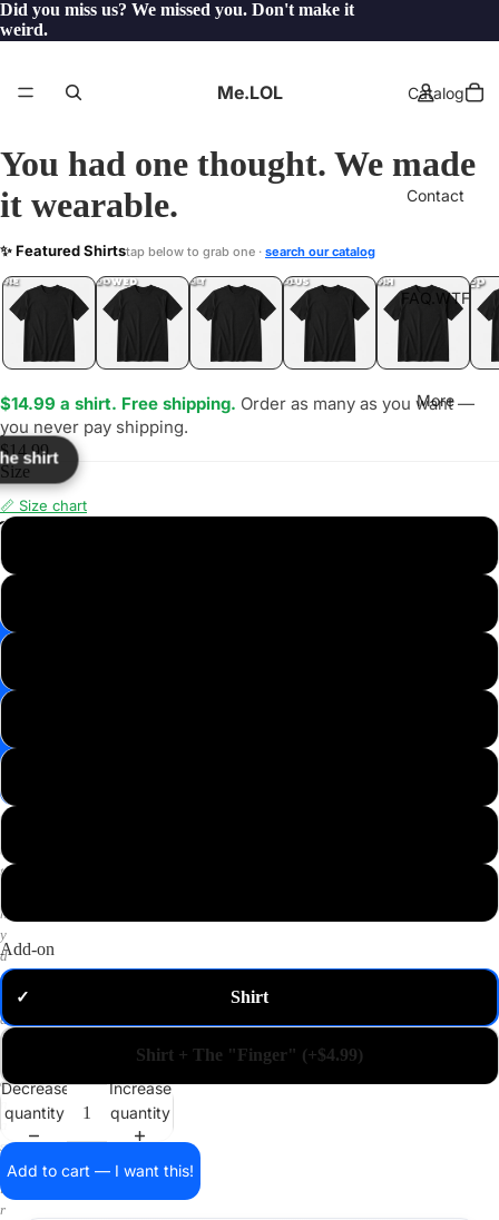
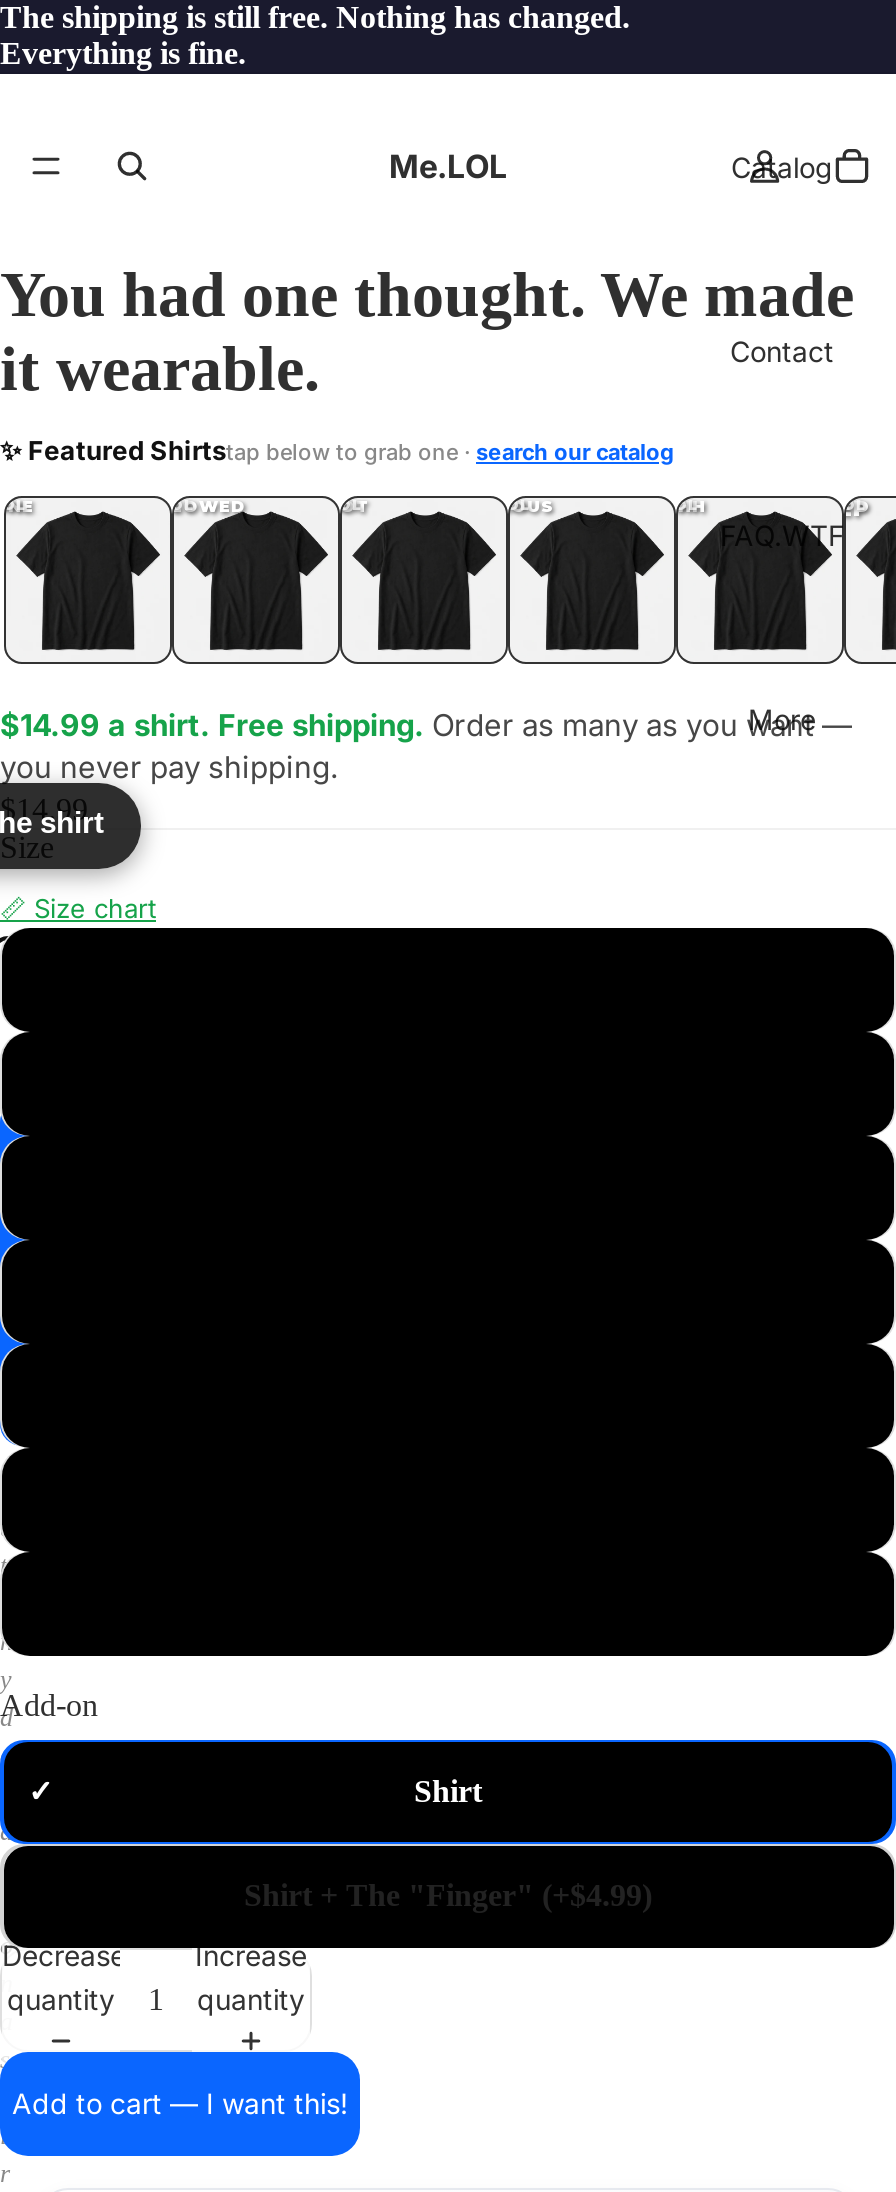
[0,0,354,39] Did you miss us? We missed you. Don't make it | weird. -> [0,0,630,70] The shipping is still free. Nothing has changed. | Everything is fine.

